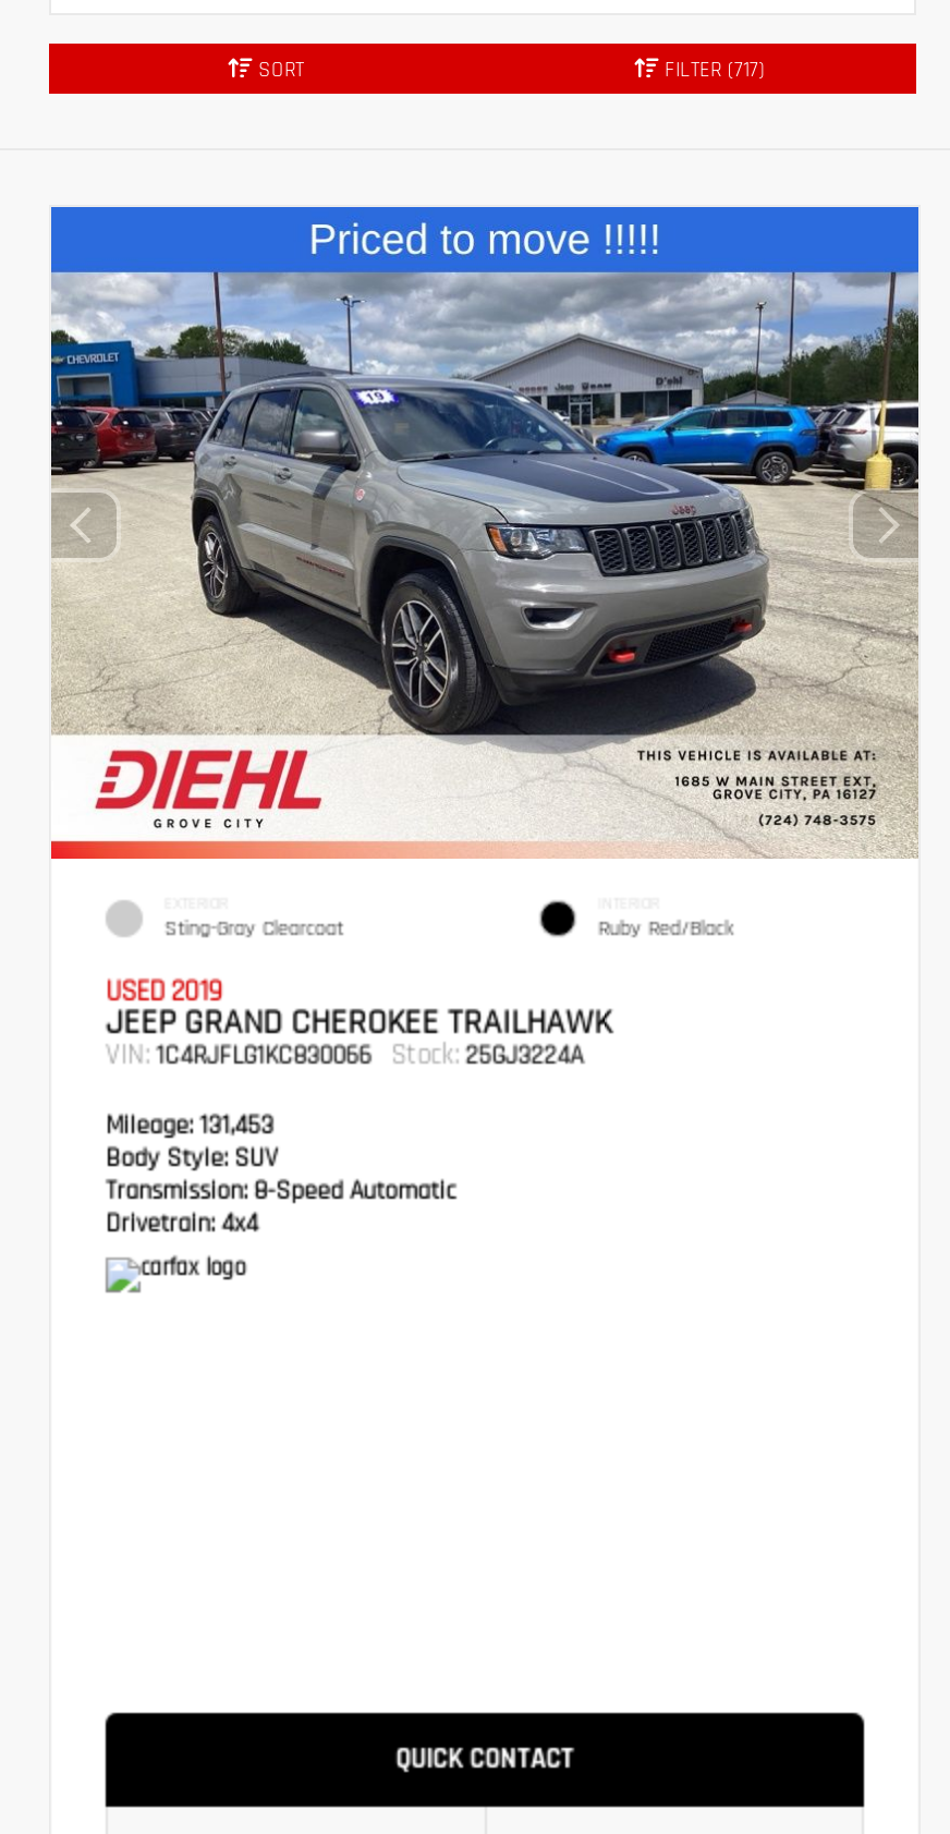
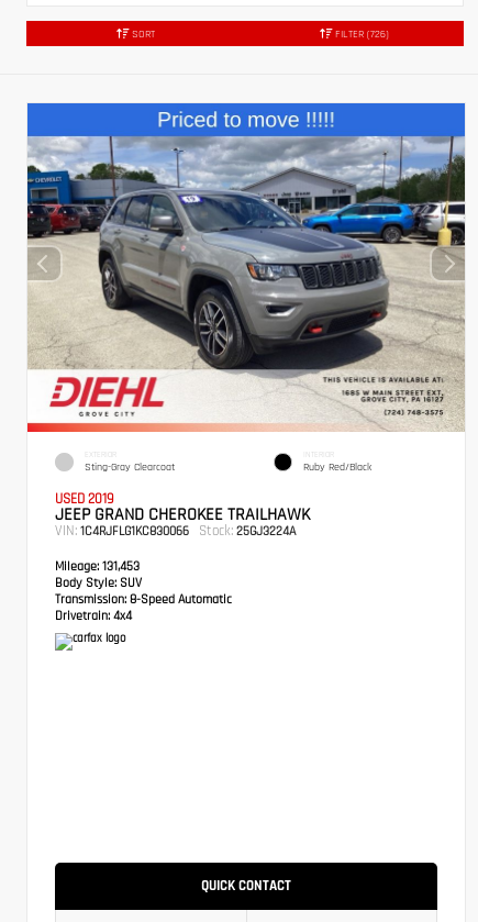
[658,56,765,82] FILTER (717) -> [332,27,389,40] FILTER (726)

